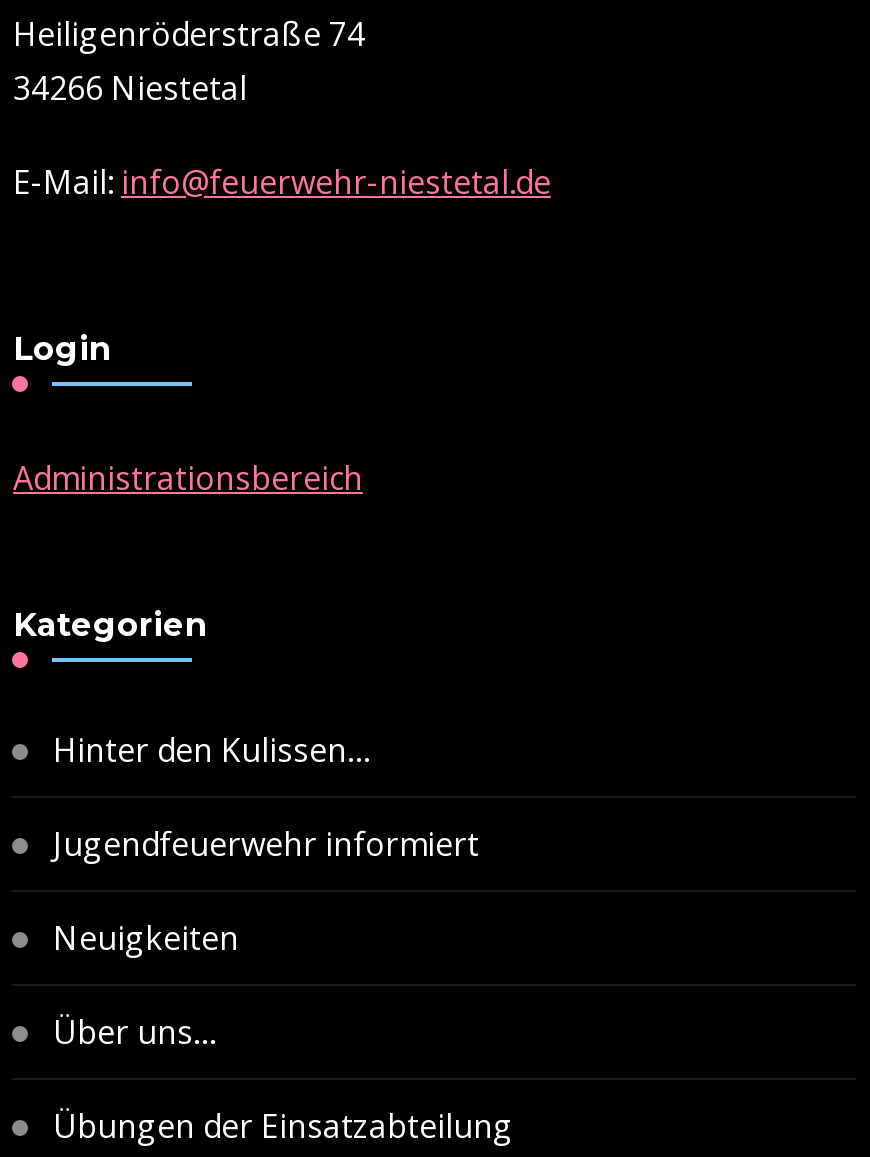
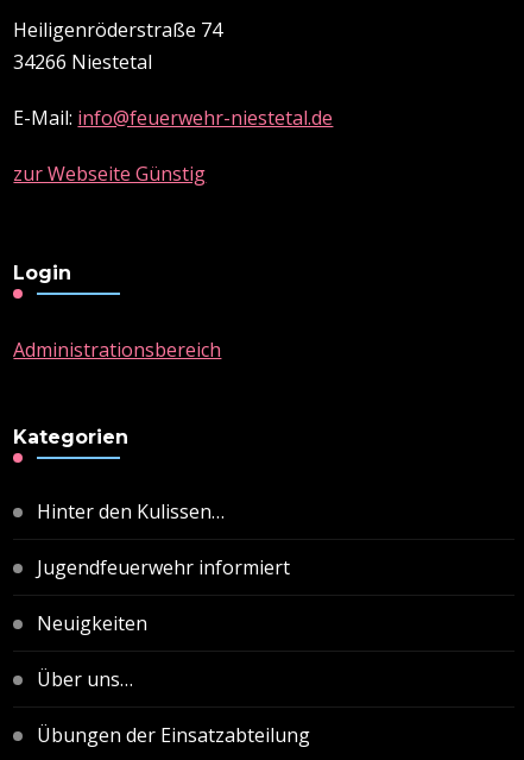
none -> [14,161,206,187] zur Webseite Günstig

